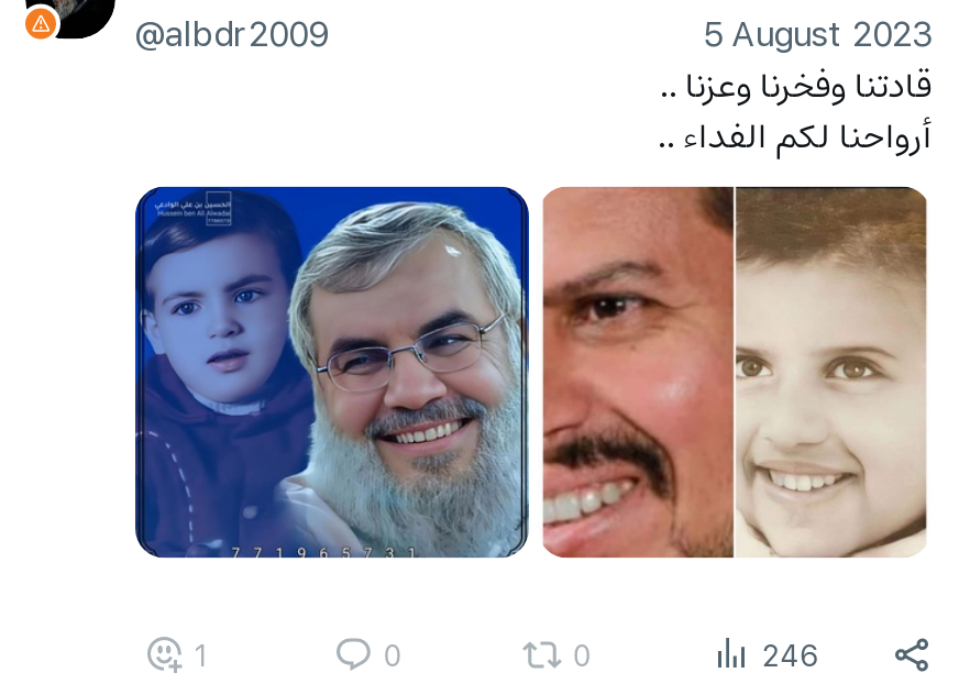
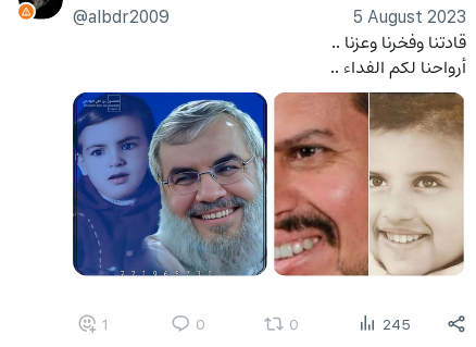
[762,632,819,674] 246 -> [382,313,411,333] 245

